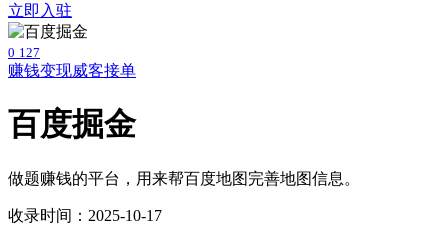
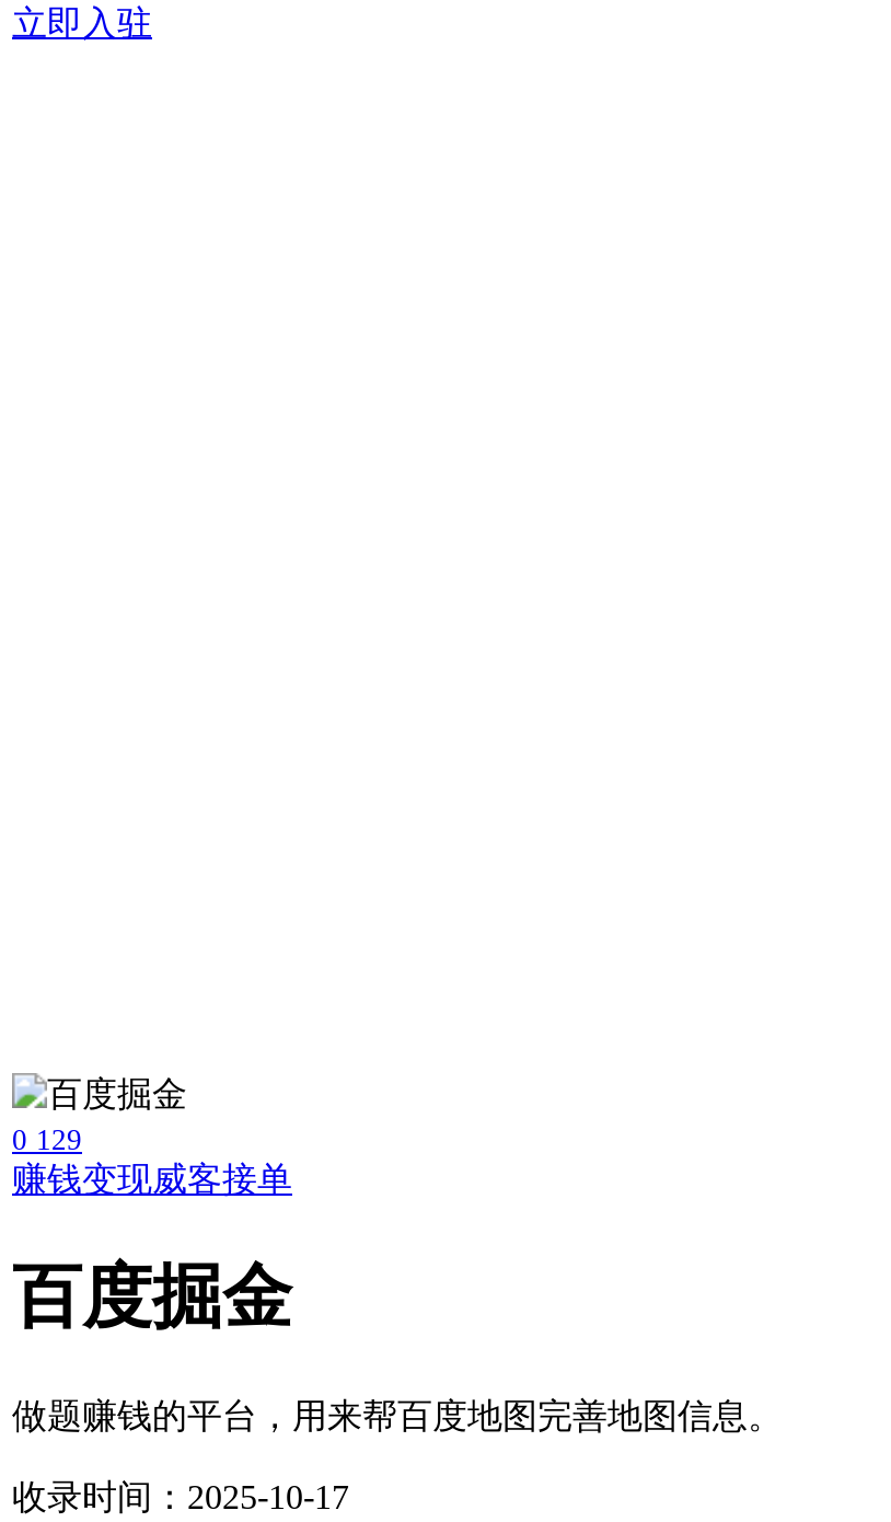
[8,45,40,60] 0 127 -> [12,1123,82,1156] 0 129

